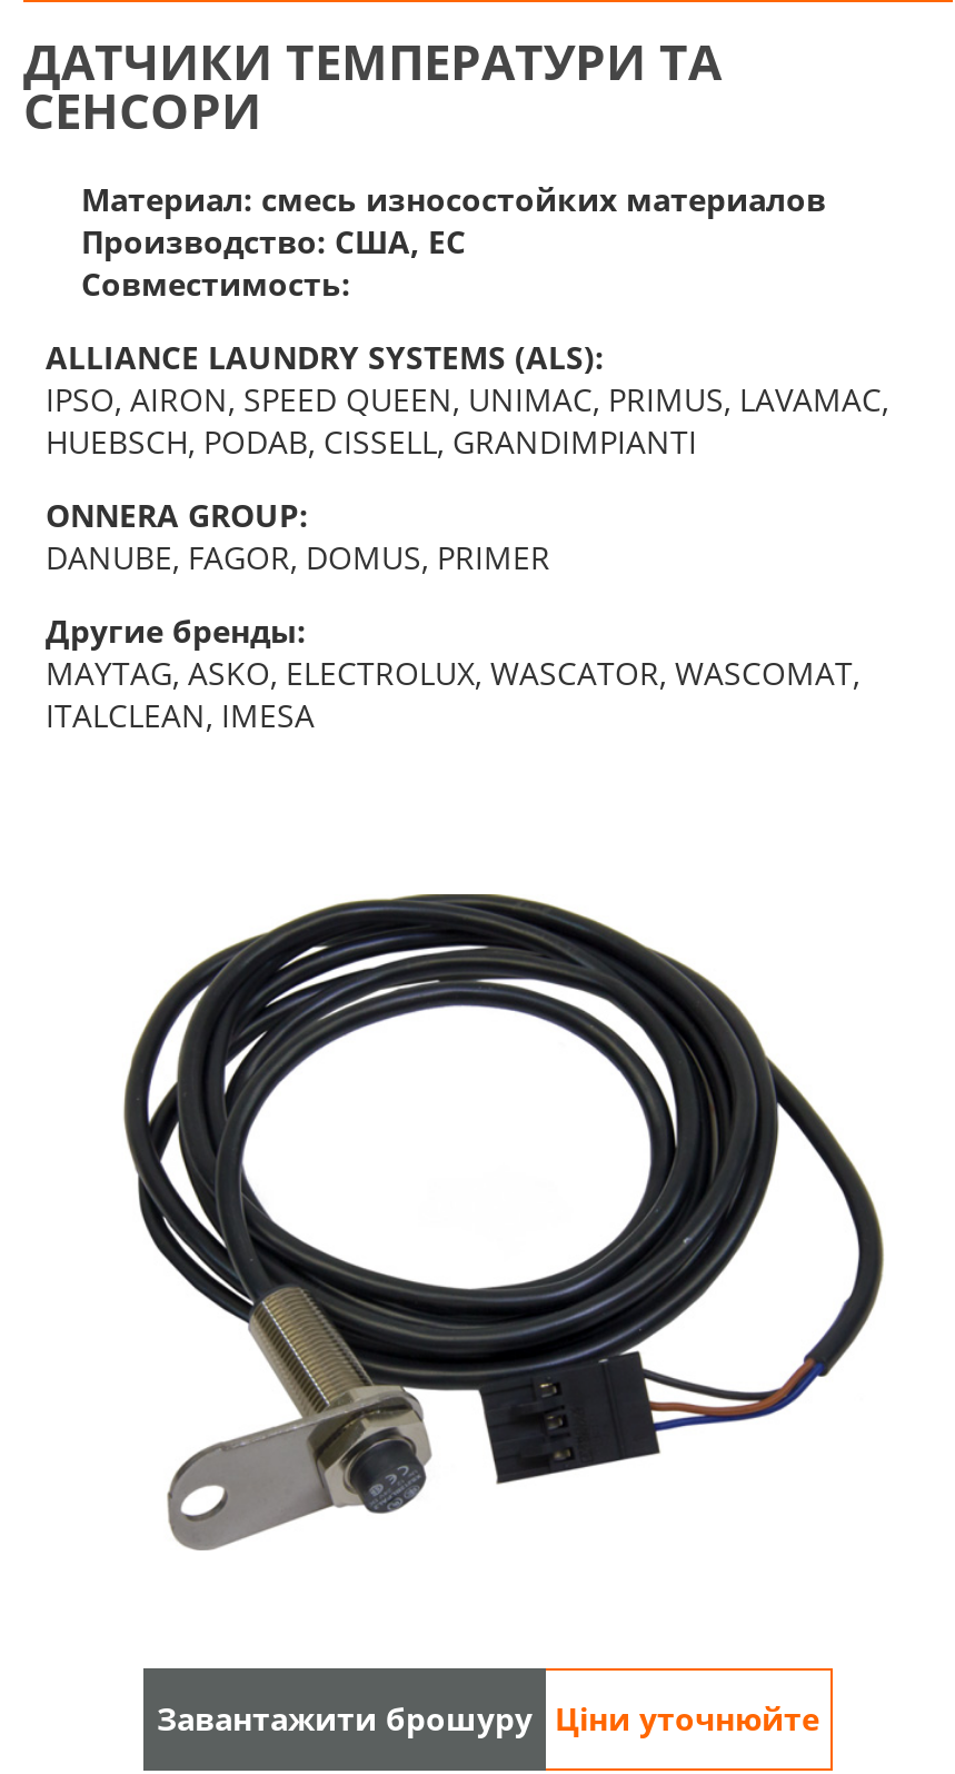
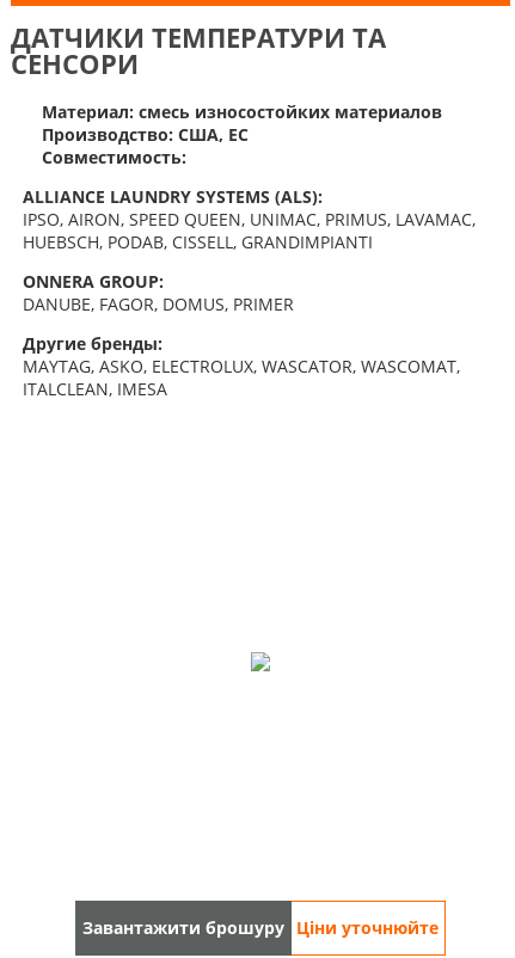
[121,892,886,1553] [image] -> none

